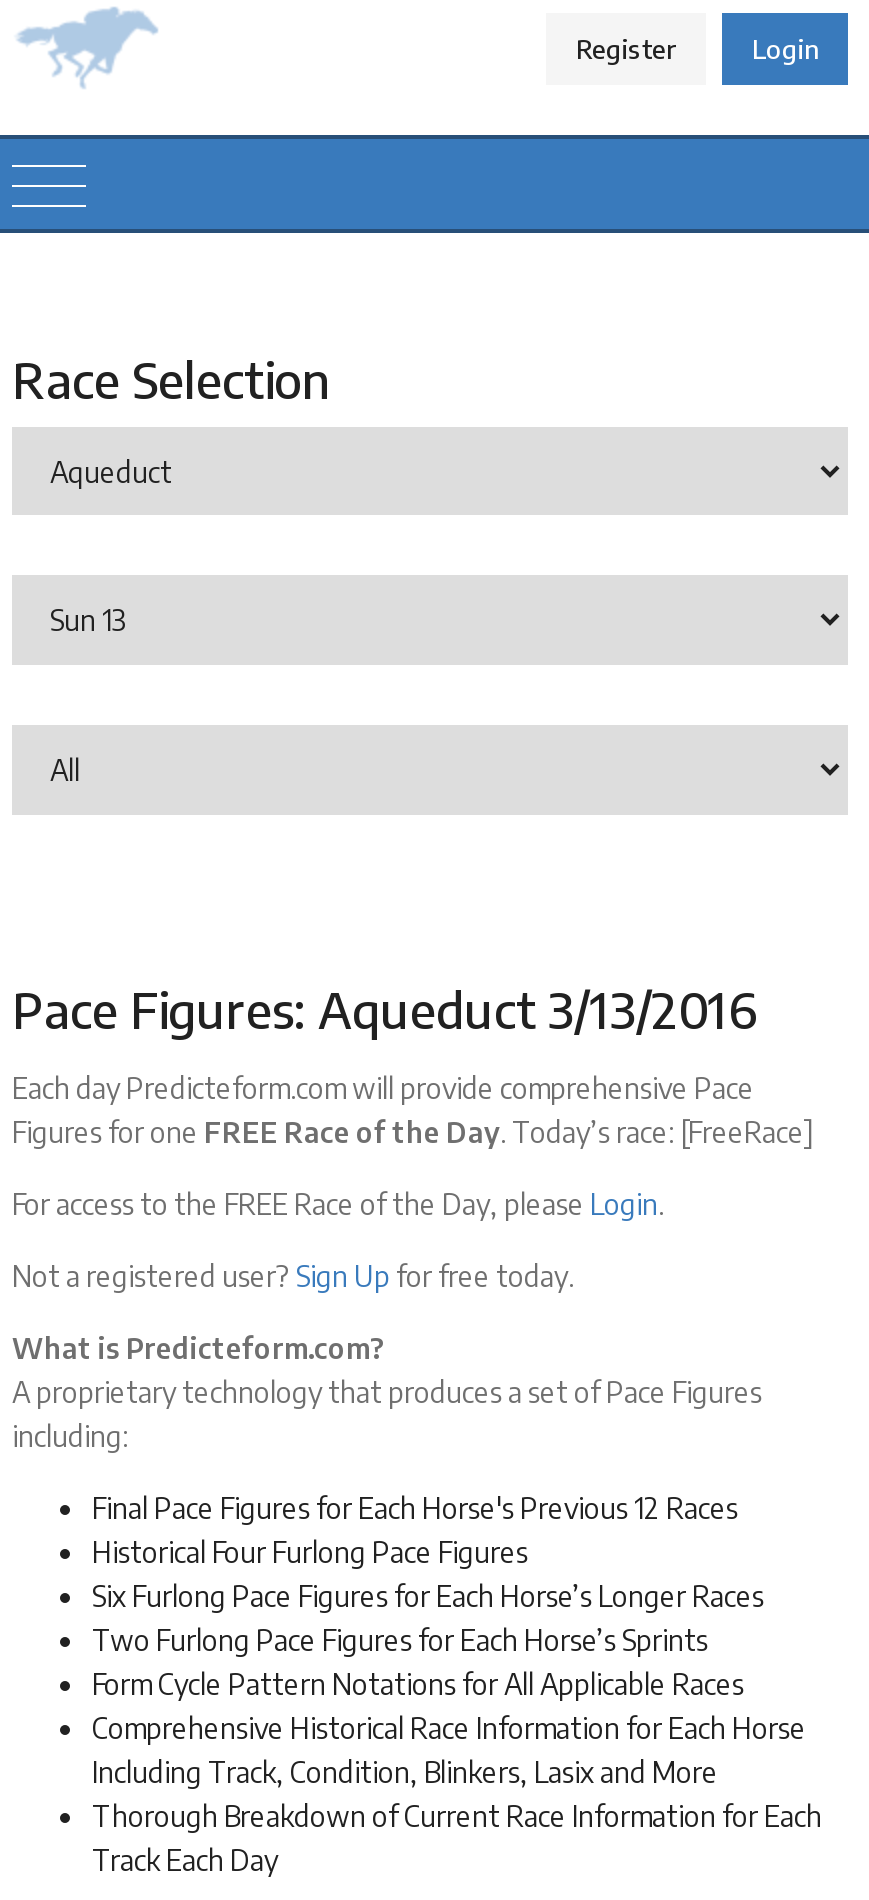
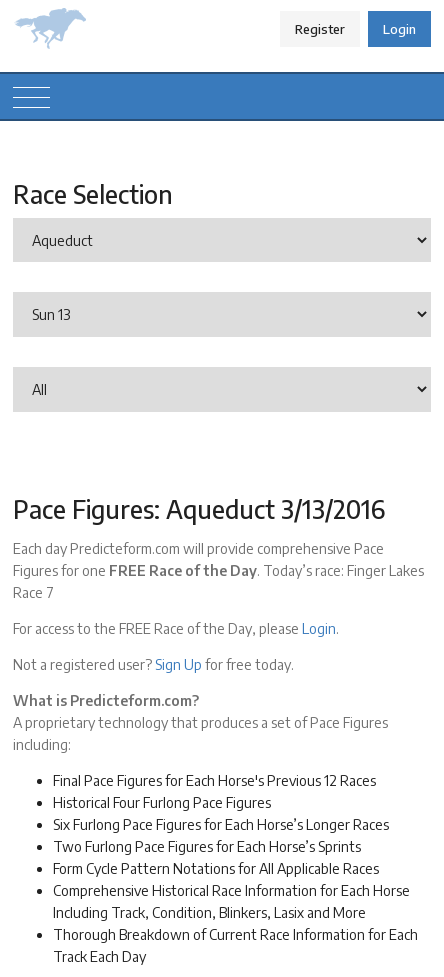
[12,1116,812,1150] Figures for one FREE Race of the Day. Today’s race: [FreeRace] -> [13,562,424,601] Figures for one FREE Race of the Day. Today’s race: Finger Lakes | Race 7

